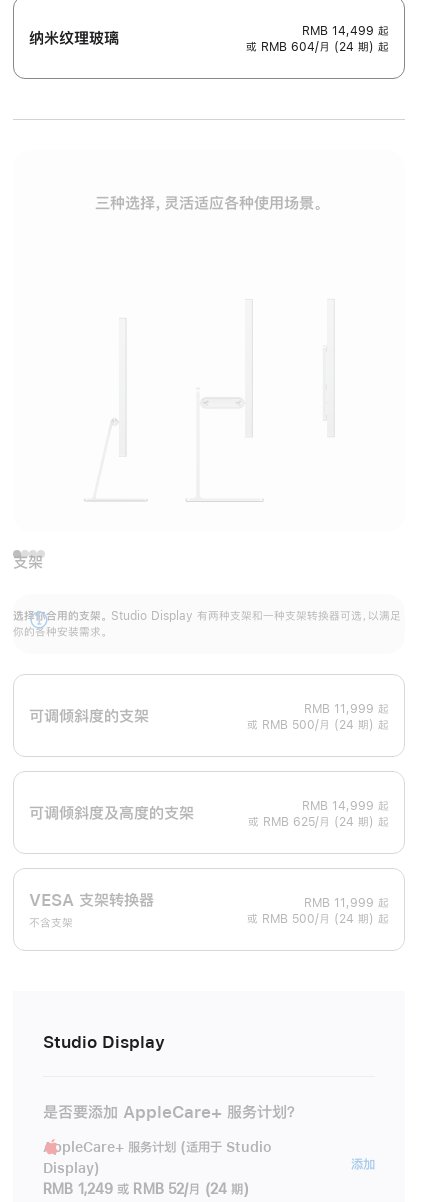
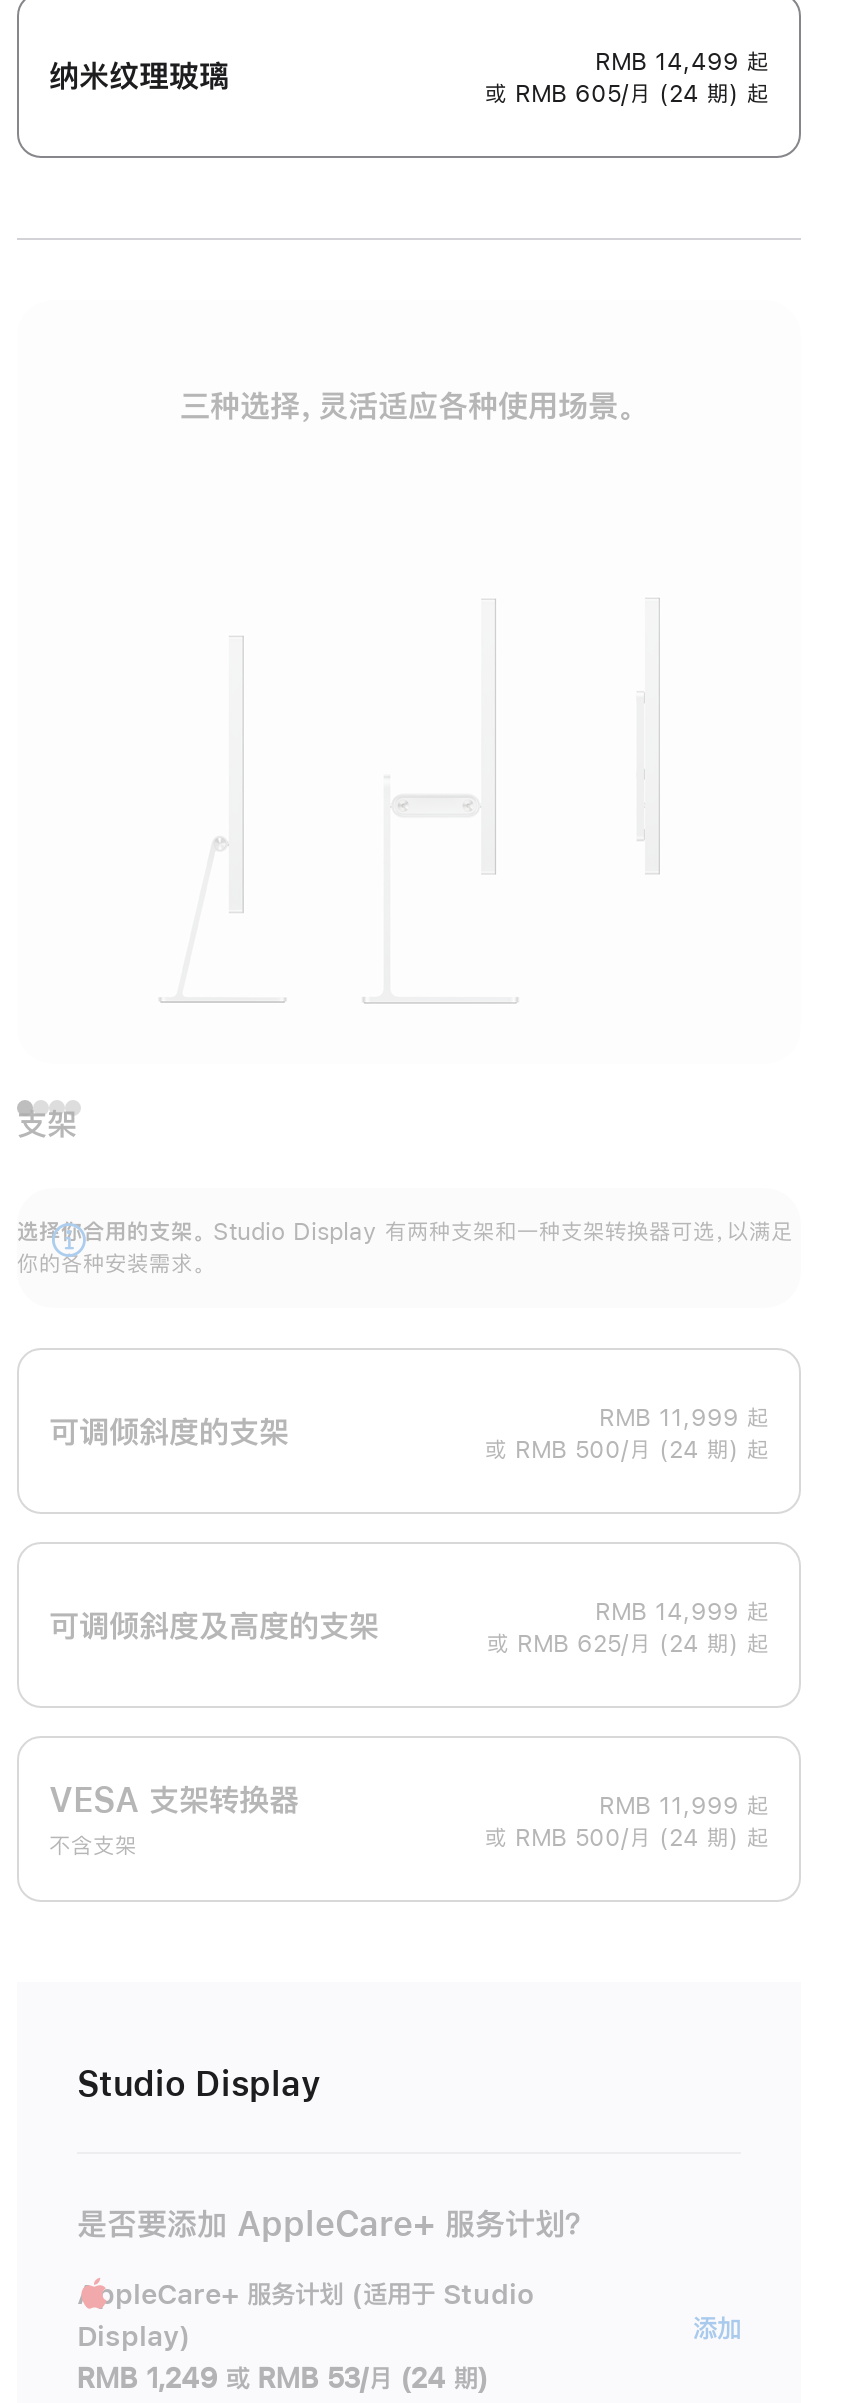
[246,41,389,53] 或 RMB 604/月 (24 期) 起 -> [485,82,769,106] 或 RMB 605/月 (24 期) 起
[43,1182,249,1196] RMB 1,249 或 RMB 52/月 (24 期) -> [77,2365,488,2393] RMB 1,249 或 RMB 53/月 (24 期)

